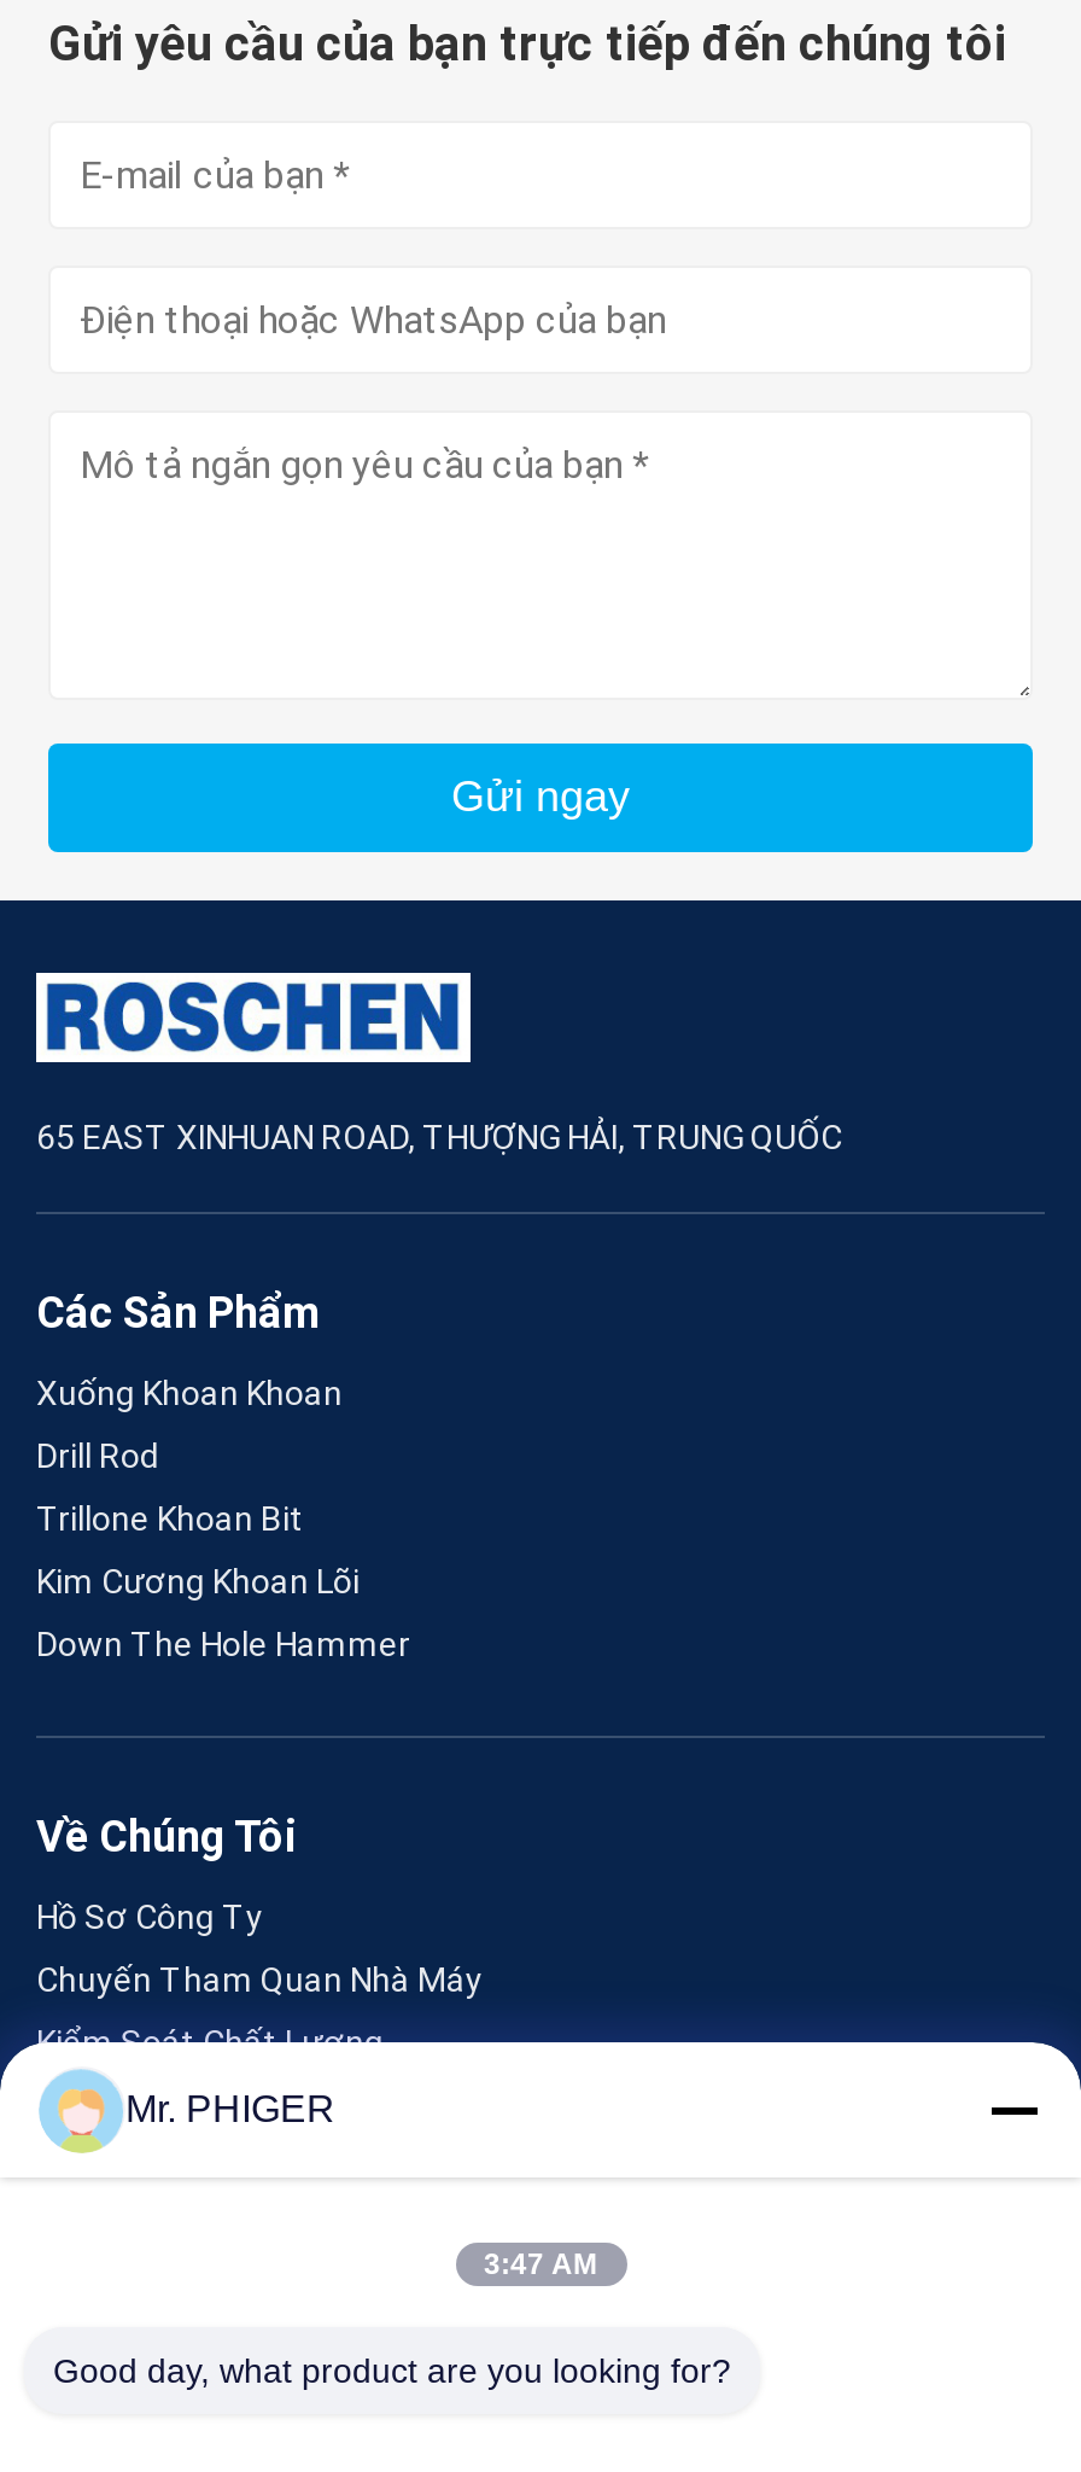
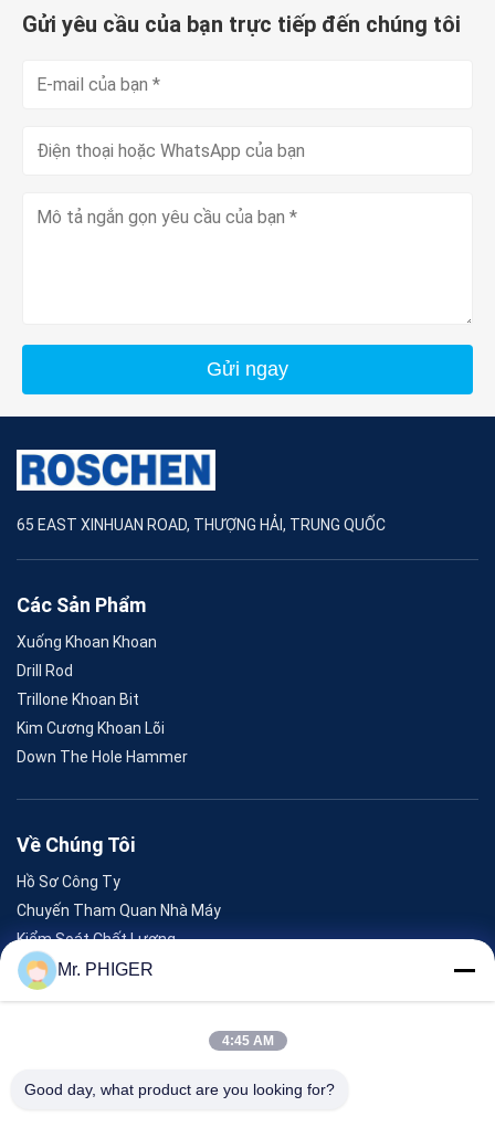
[484,2247,597,2281] 3:47 AM -> [222,1033,273,1049] 4:45 AM

